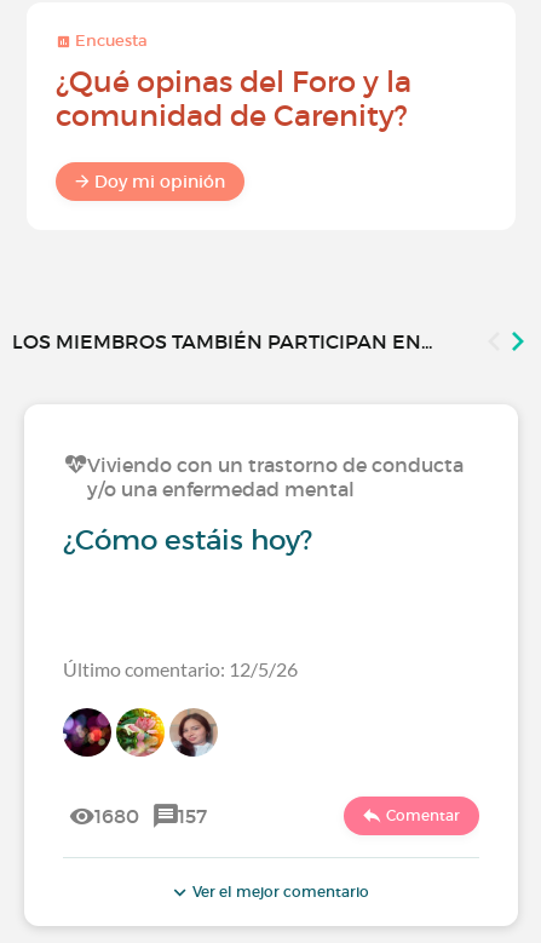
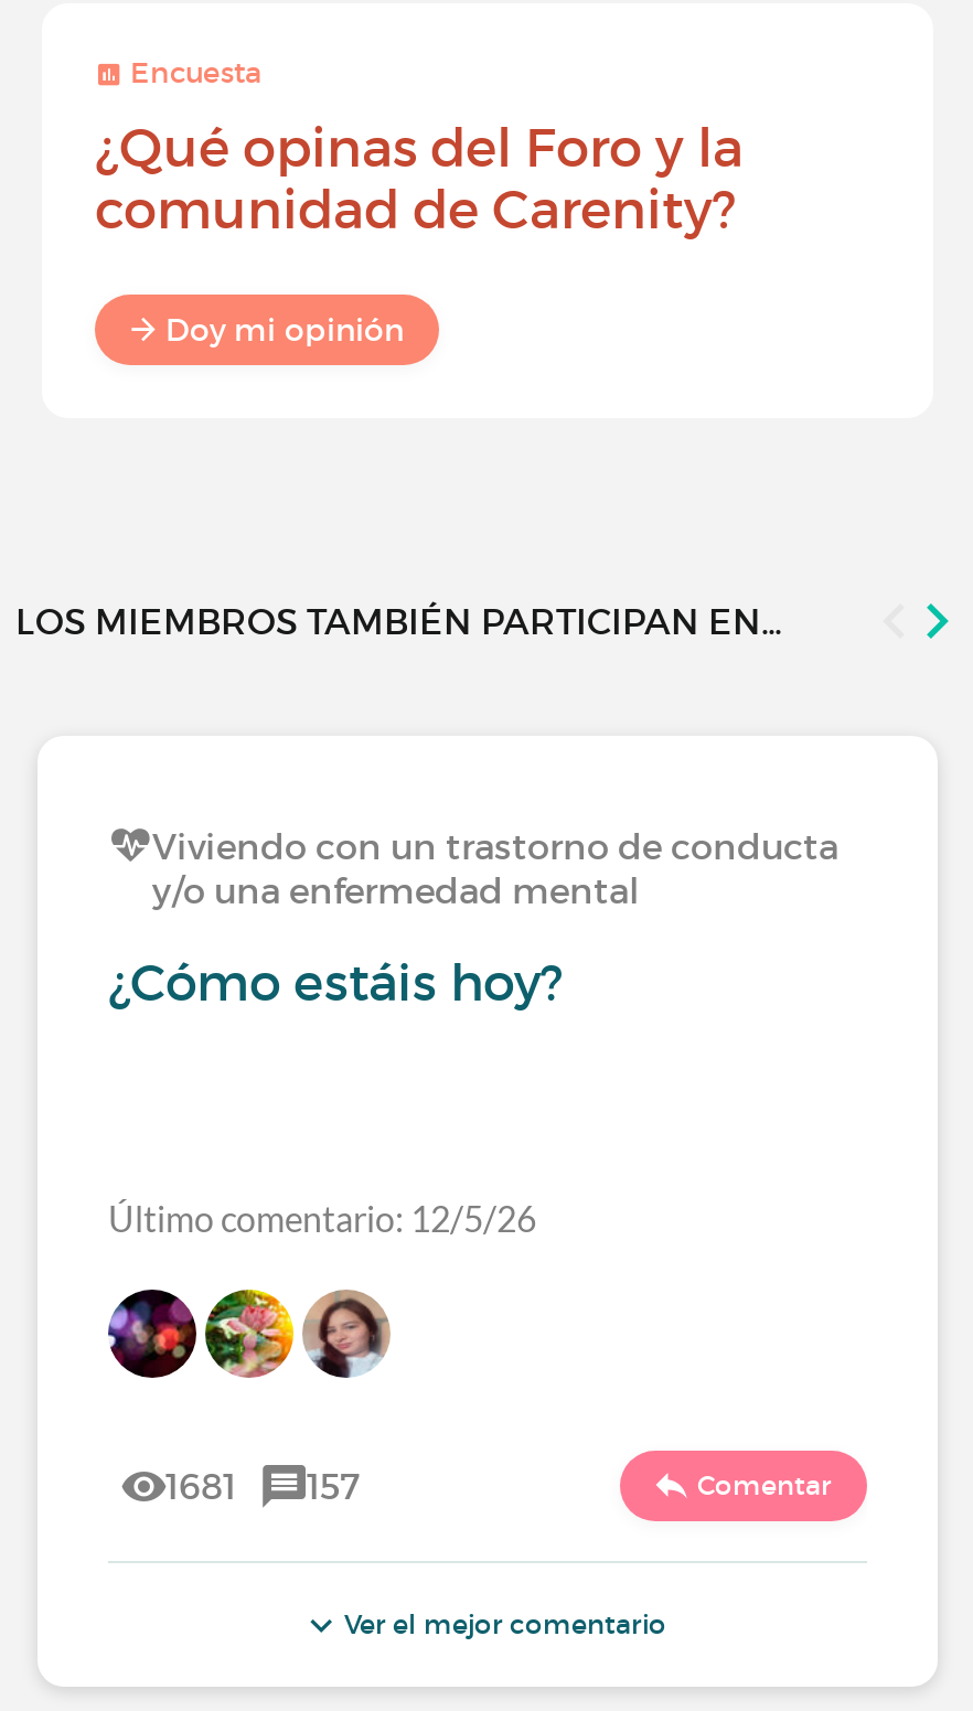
[94,804,139,828] 1680 -> [165,1464,236,1508] 1681

